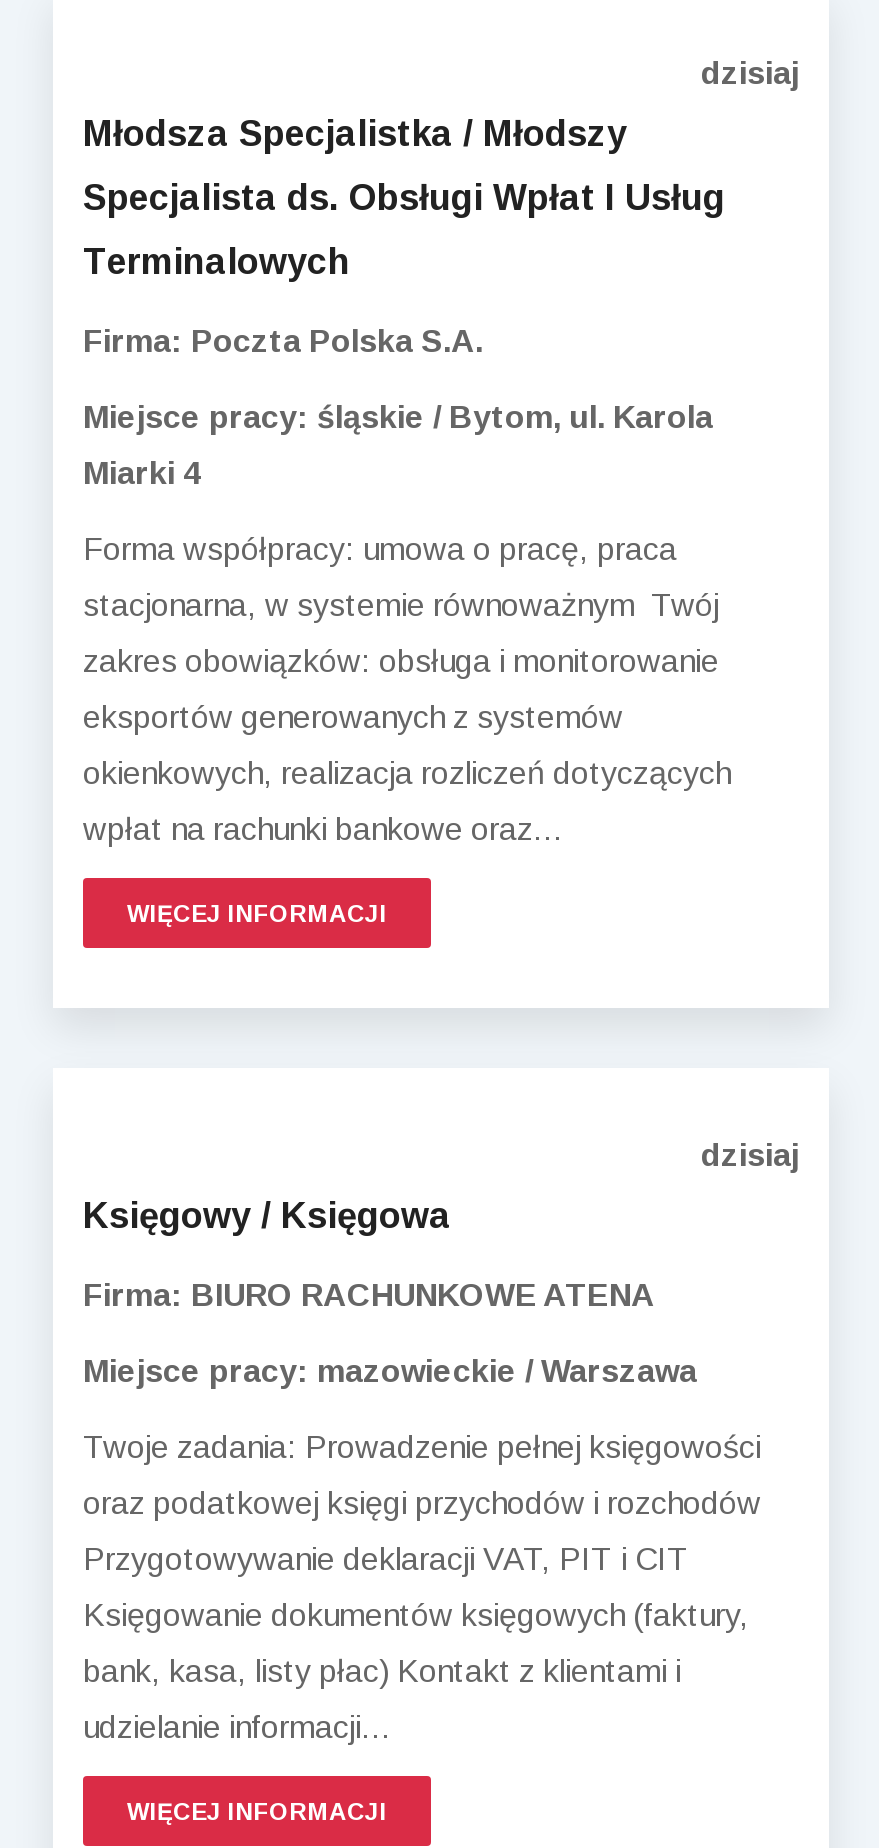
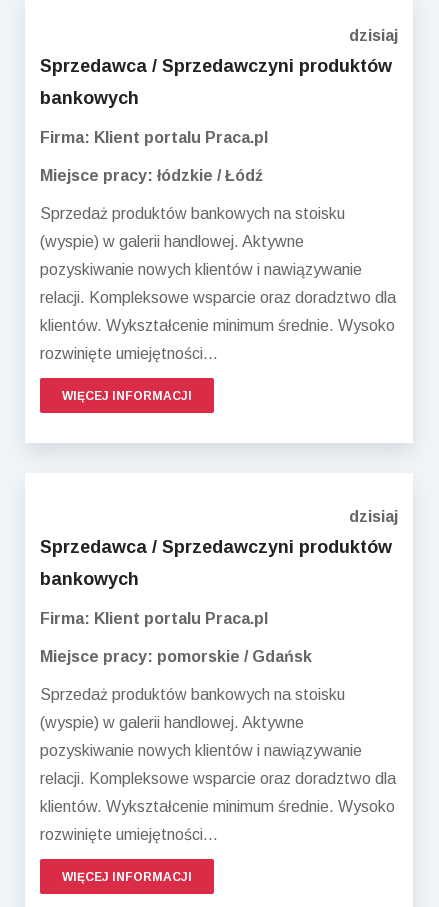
[83,114,731,846] Młodsza Specjalistka / Młodszy | Specjalista ds. Obsługi Wpłat I Usług | Terminalowych | Firma: Poczta Polska S.A. | Miejsce pracy: śląskie / Bytom, ul. Karola | Miarki 4 | Forma współpracy: umowa o pracę, praca | stacjonarna, w systemie równoważnym Twój | zakres obowiązków: obsługa i monitorowanie | eksportów generowanych z systemów | okienkowych, realizacja rozliczeń dotyczących | wpłat na rachunki bankowe oraz... -> [40,56,396,362] Sprzedawca / Sprzedawczyni produktów | bankowych | Firma: Klient portalu Praca.pl | Miejsce pracy: łódzkie / Łódź | Sprzedaż produktów bankowych na stoisku | (wyspie) w galerii handlowej. Aktywne | pozyskiwanie nowych klientów i nawiązywanie | relacji. Kompleksowe wsparcie oraz doradztwo dla | klientów. Wykształcenie minimum średnie. Wysoko | rozwinięte umiejętności...
moved [127,899,799,1172] -> [62,389,398,525]: WIĘCEJ INFORMACJI | dzisiaj
[83,1196,761,1744] Księgowy / Księgowa | Firma: BIURO RACHUNKOWE ATENA | Miejsce pracy: mazowieckie / Warszawa | Twoje zadania: Prowadzenie pełnej księgowości | oraz podatkowej księgi przychodów i rozchodów | Przygotowywanie deklaracji VAT, PIT i CIT | Księgowanie dokumentów księgowych (faktury, | bank, kasa, listy płac) Kontakt z klientami i | udzielanie informacji... -> [40,537,396,843] Sprzedawca / Sprzedawczyni produktów | bankowych | Firma: Klient portalu Praca.pl | Miejsce pracy: pomorskie / Gdańsk | Sprzedaż produktów bankowych na stoisku | (wyspie) w galerii handlowej. Aktywne | pozyskiwanie nowych klientów i nawiązywanie | relacji. Kompleksowe wsparcie oraz doradztwo dla | klientów. Wykształcenie minimum średnie. Wysoko | rozwinięte umiejętności...

